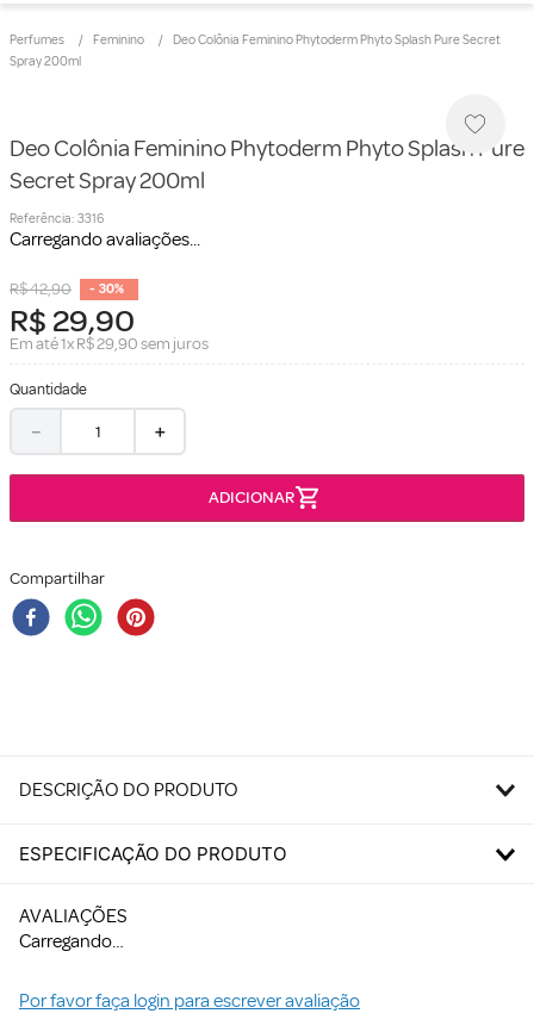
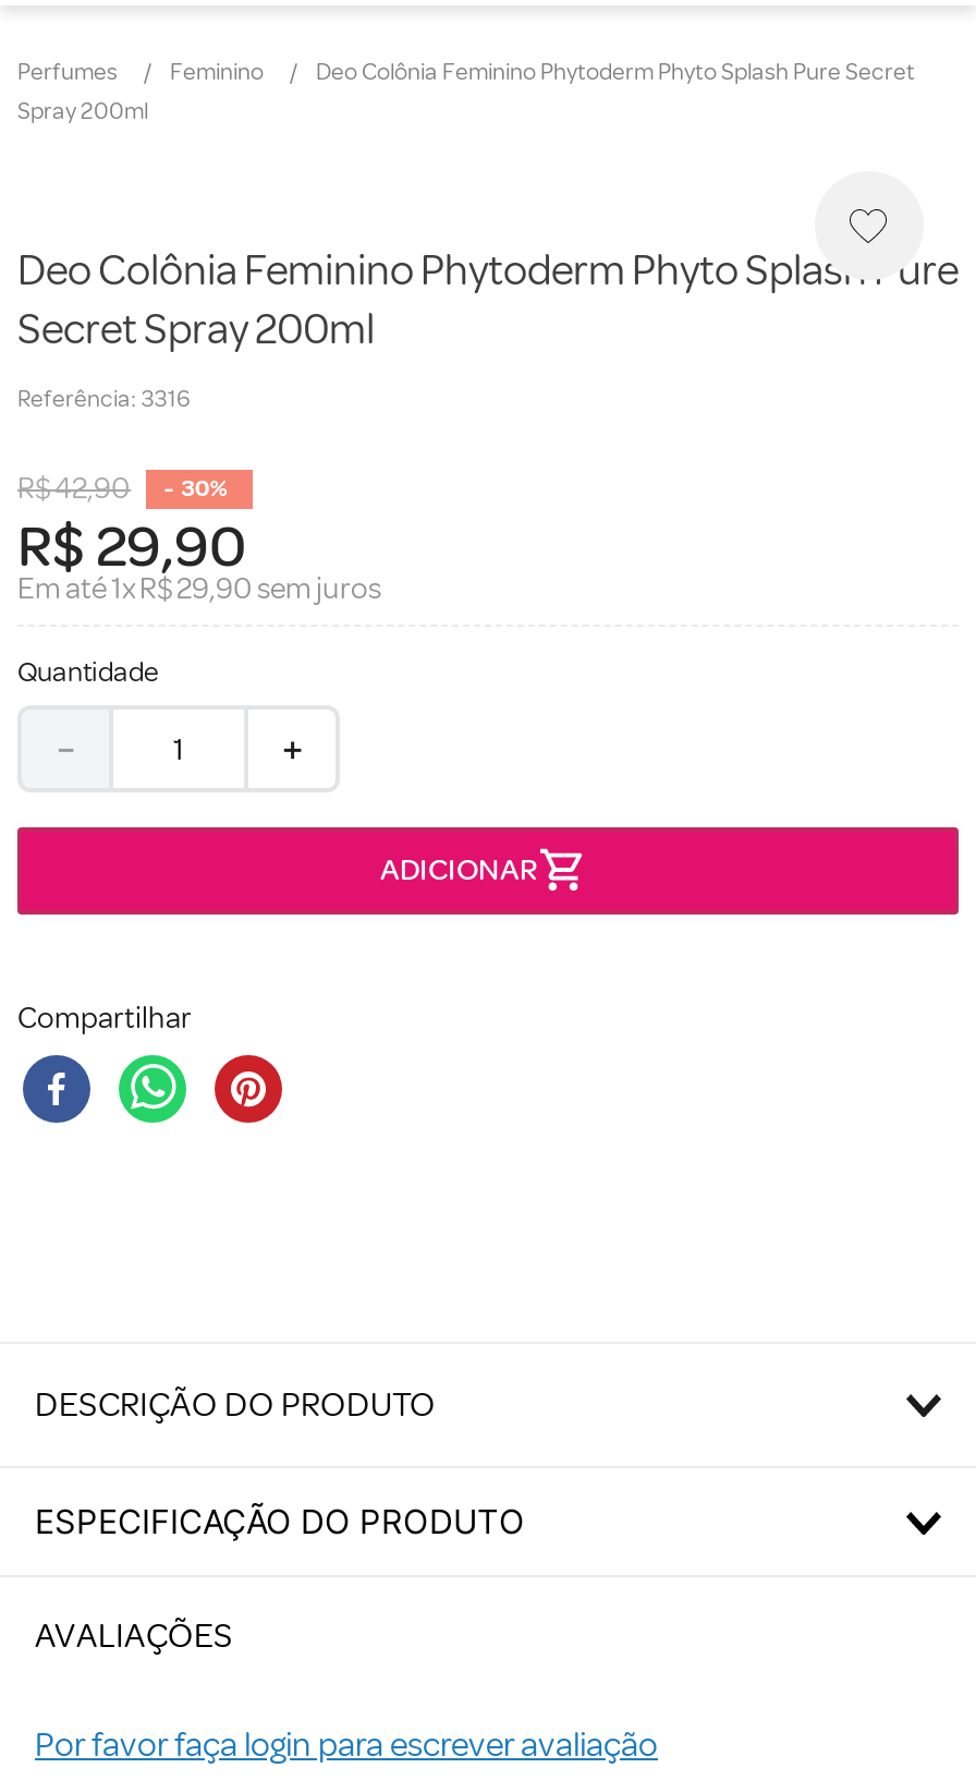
[10,227,200,251] Carregando avaliações... -> none
[19,930,124,954] Carregando… -> none

